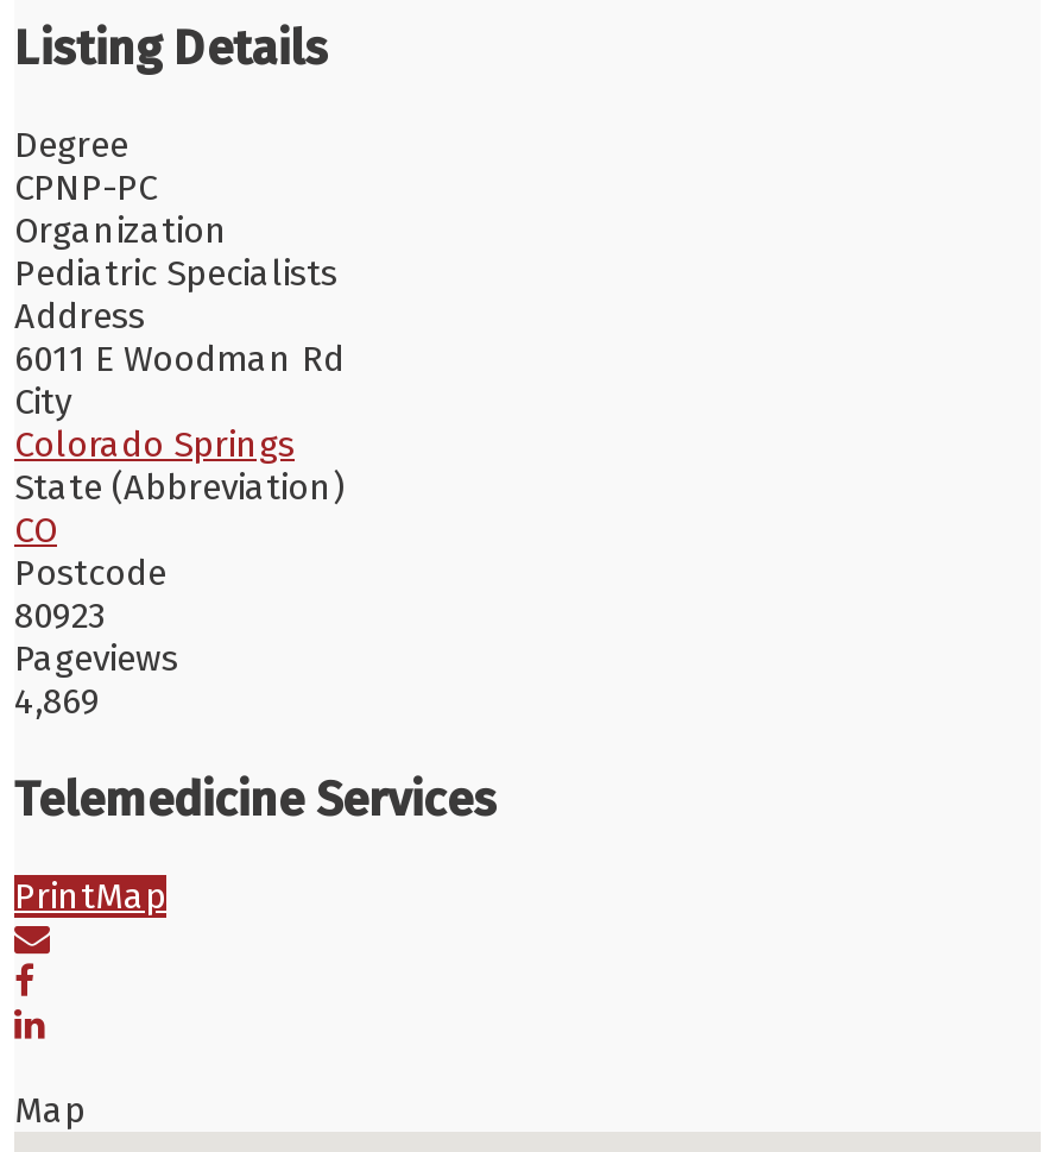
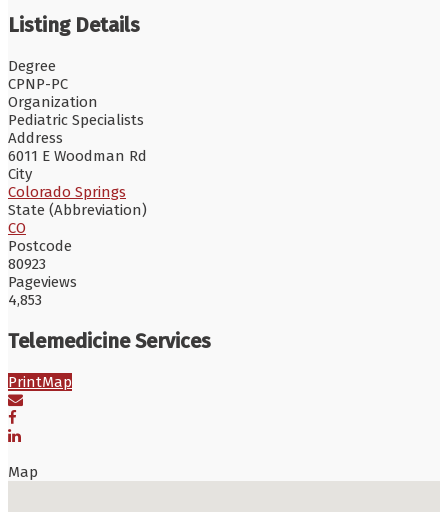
[14,681,100,723] 4,869 -> [8,291,42,309] 4,853

